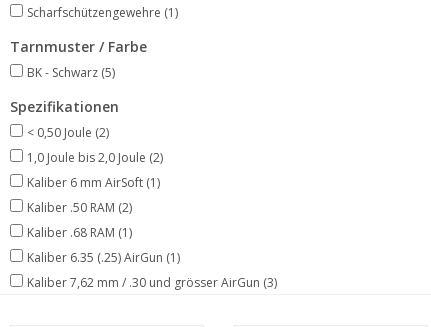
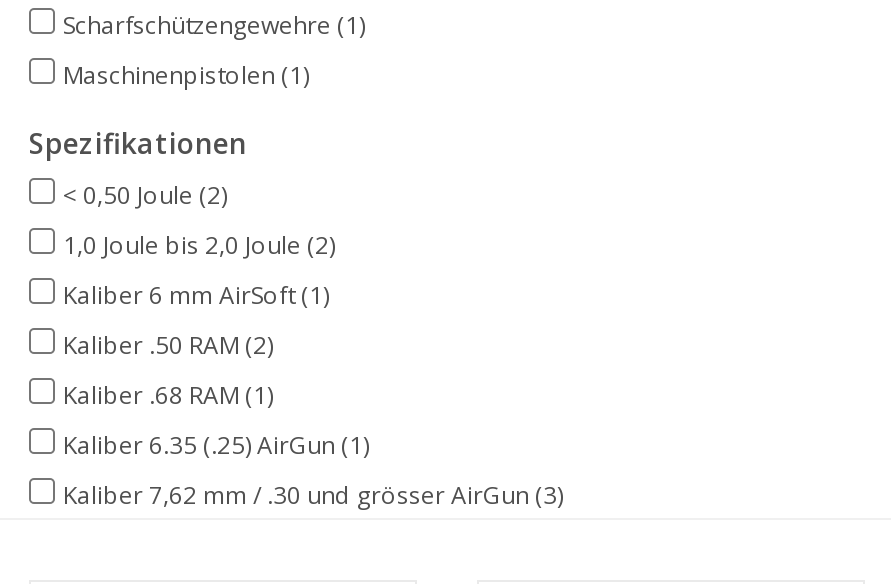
[10,37,147,81] Tarnmuster / Farbe | BK - Schwarz (5) -> [63,58,309,92] Maschinenpistolen (1)

